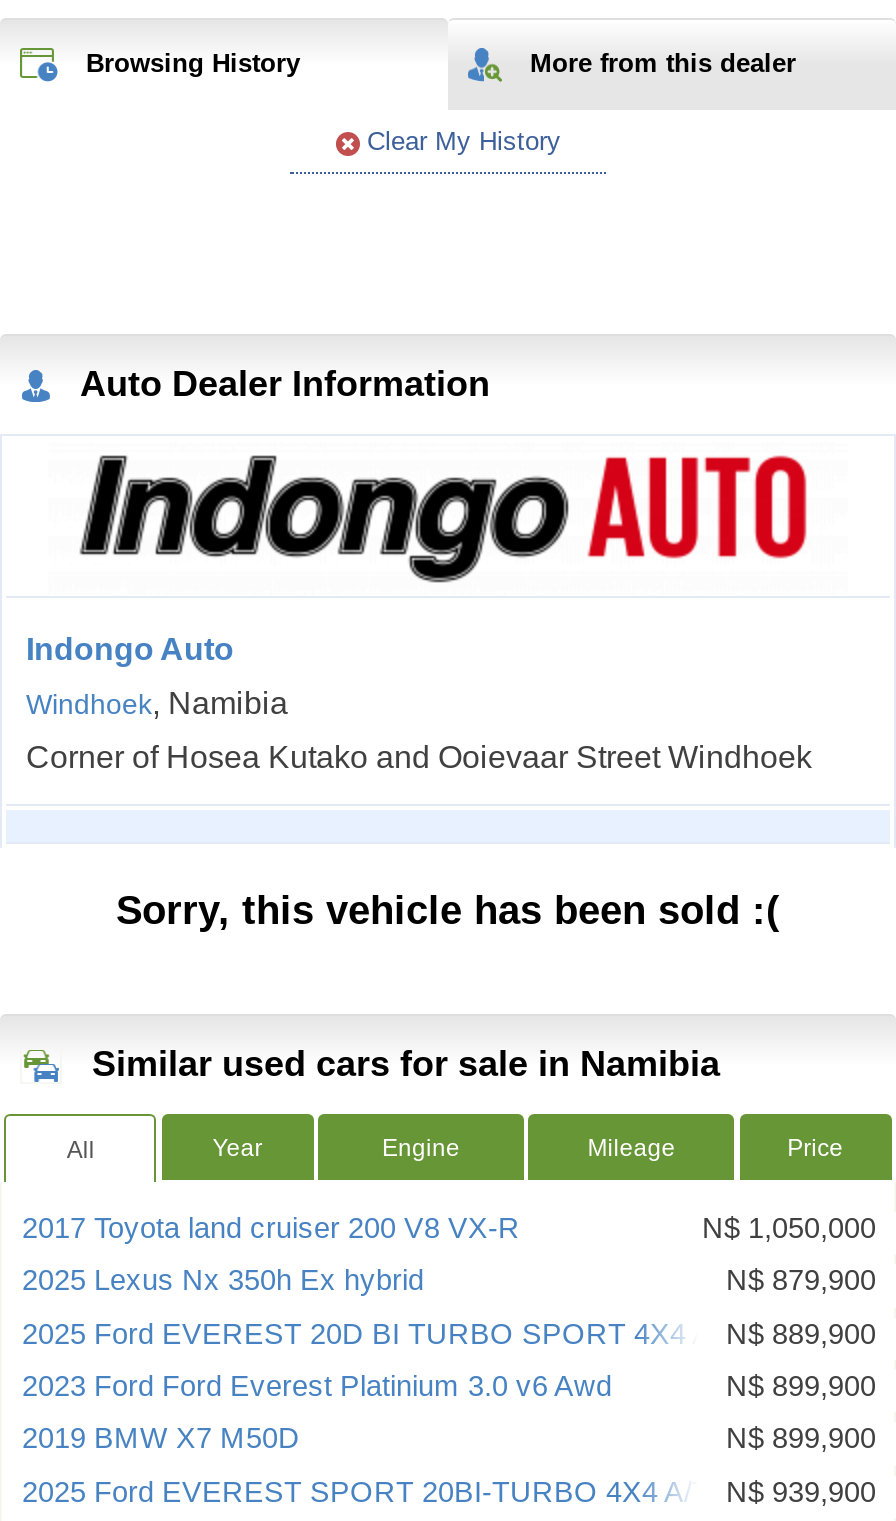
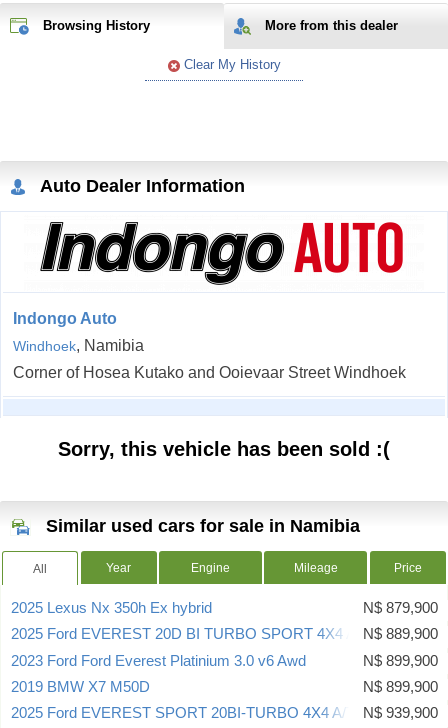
[22,1212,876,1244] 2017 Toyota land cruiser 200 V8 VX-R | N$ 1,050,000 -> none

